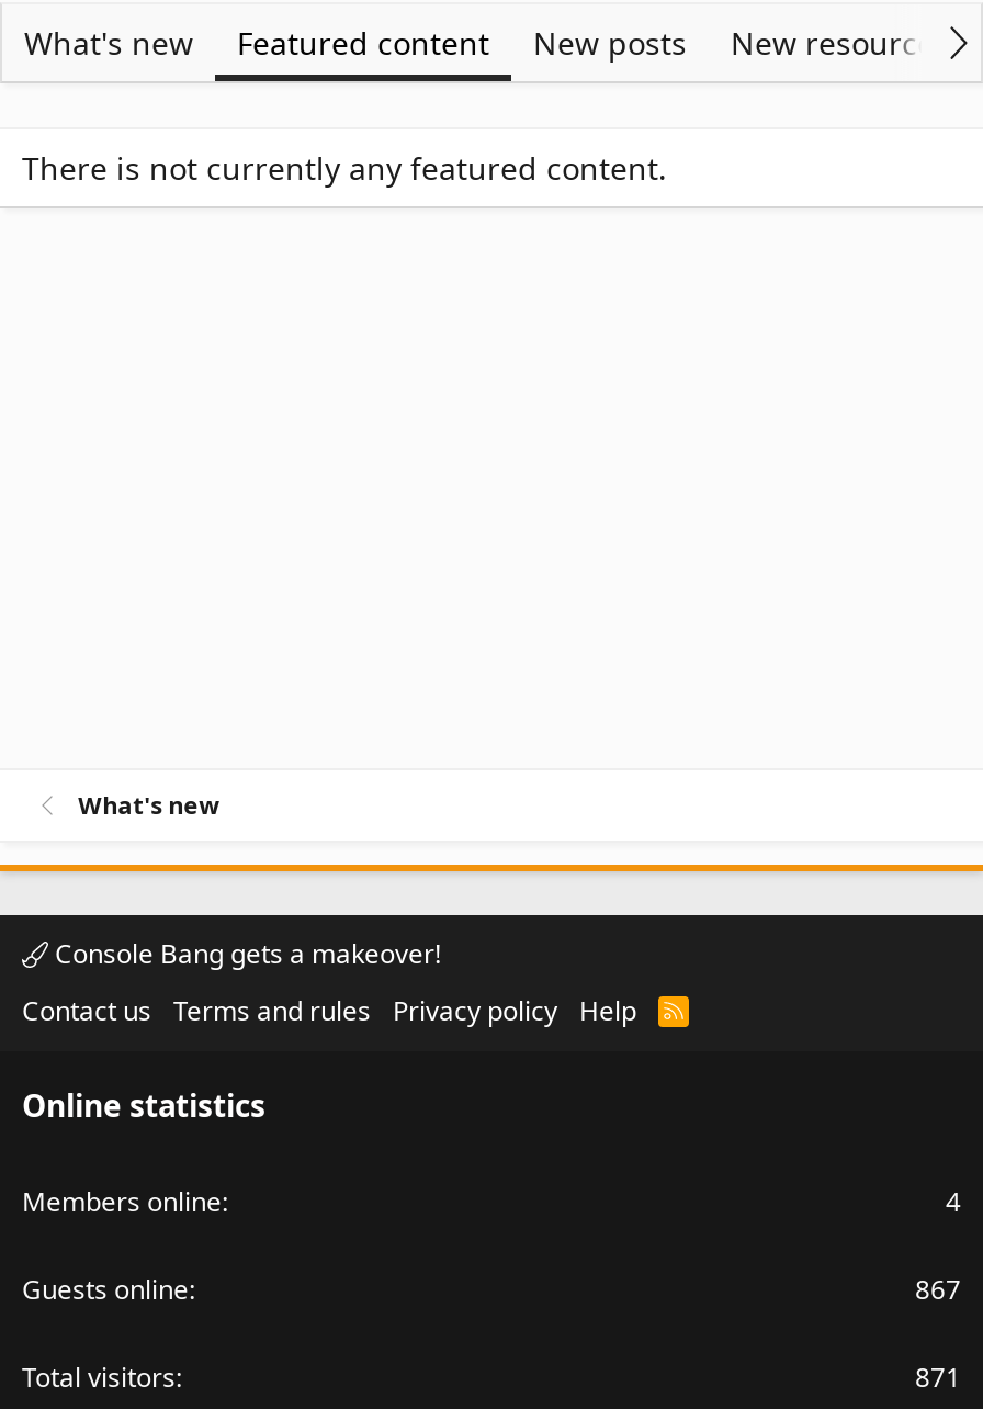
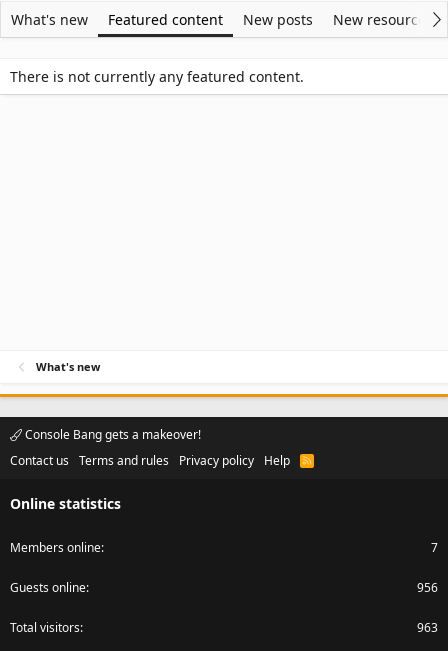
[946,1183,961,1220] 4 -> [431,539,438,556] 7
[915,1271,961,1308] 867 -> [417,579,438,596] 956
[915,1359,961,1396] 871 -> [417,619,438,636] 963

